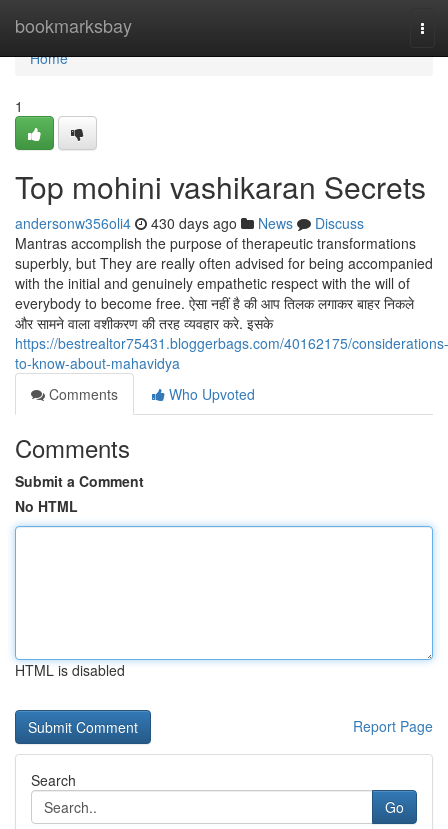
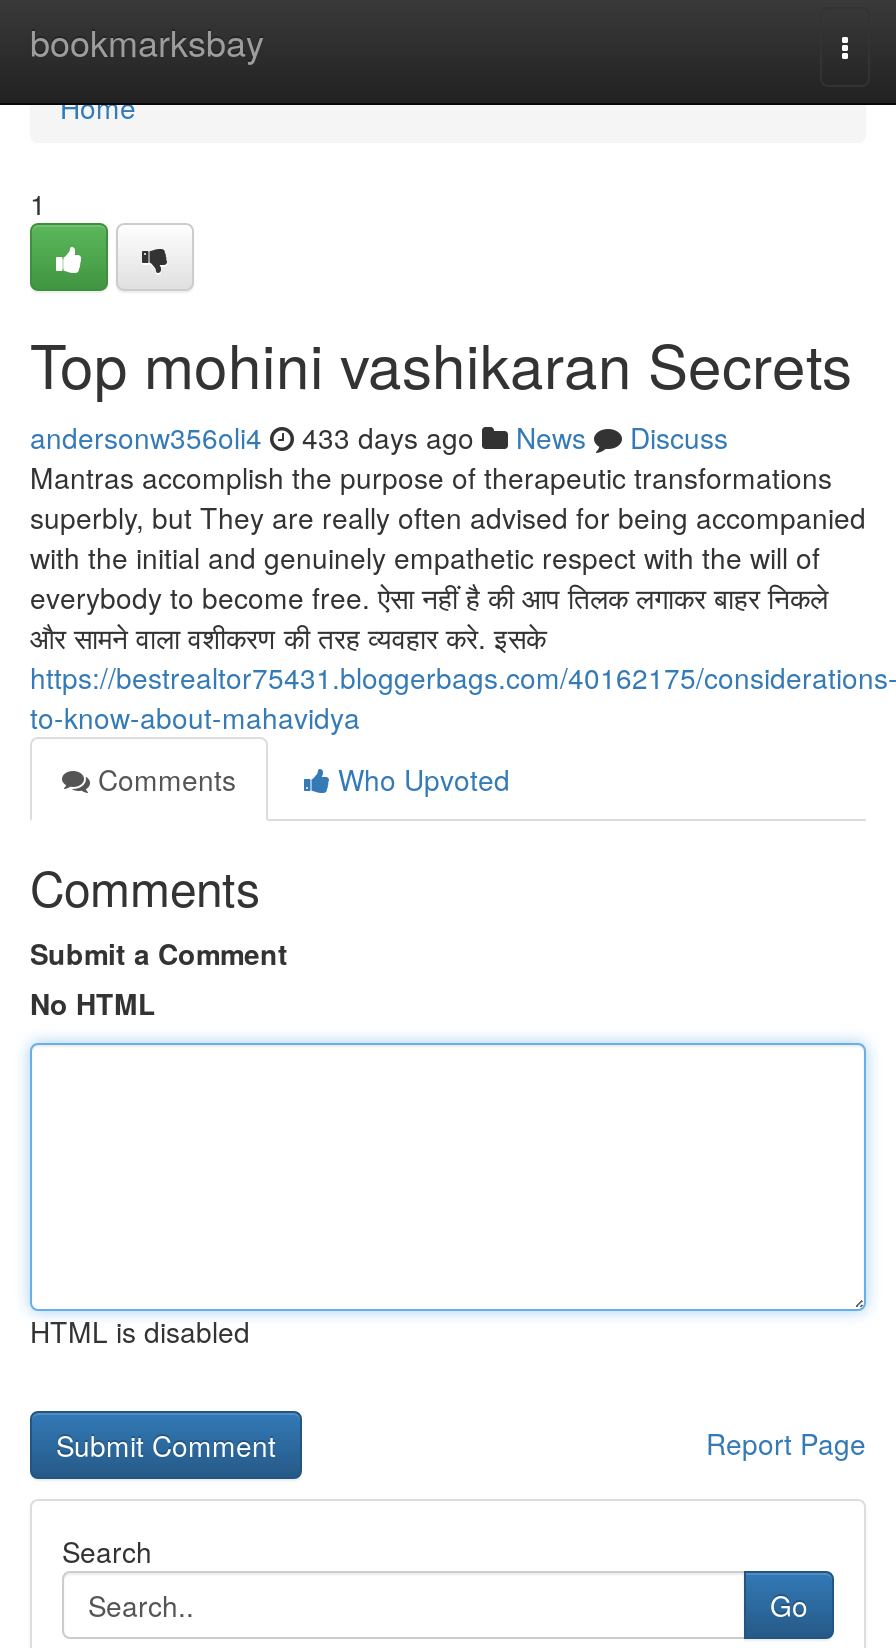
[15,213,364,233] andersonw356oli4 430 days ago News Discuss -> [30,417,728,457] andersonw356oli4 433 days ago News Discuss

